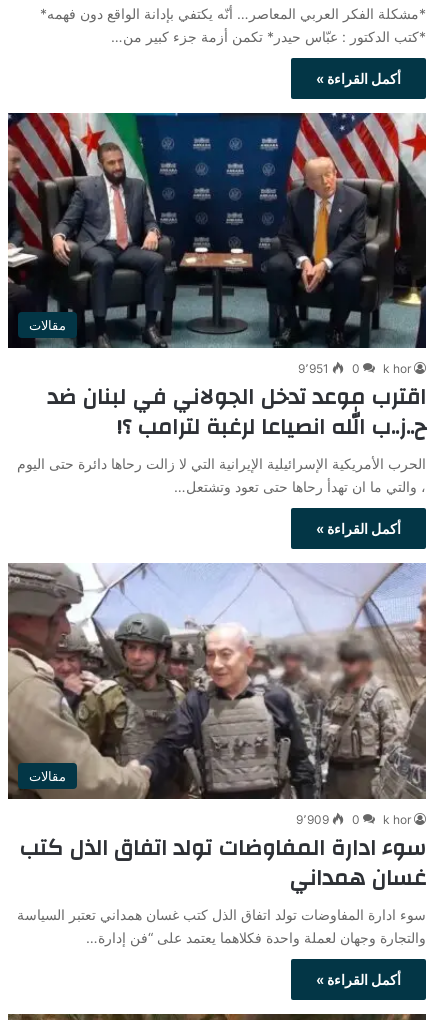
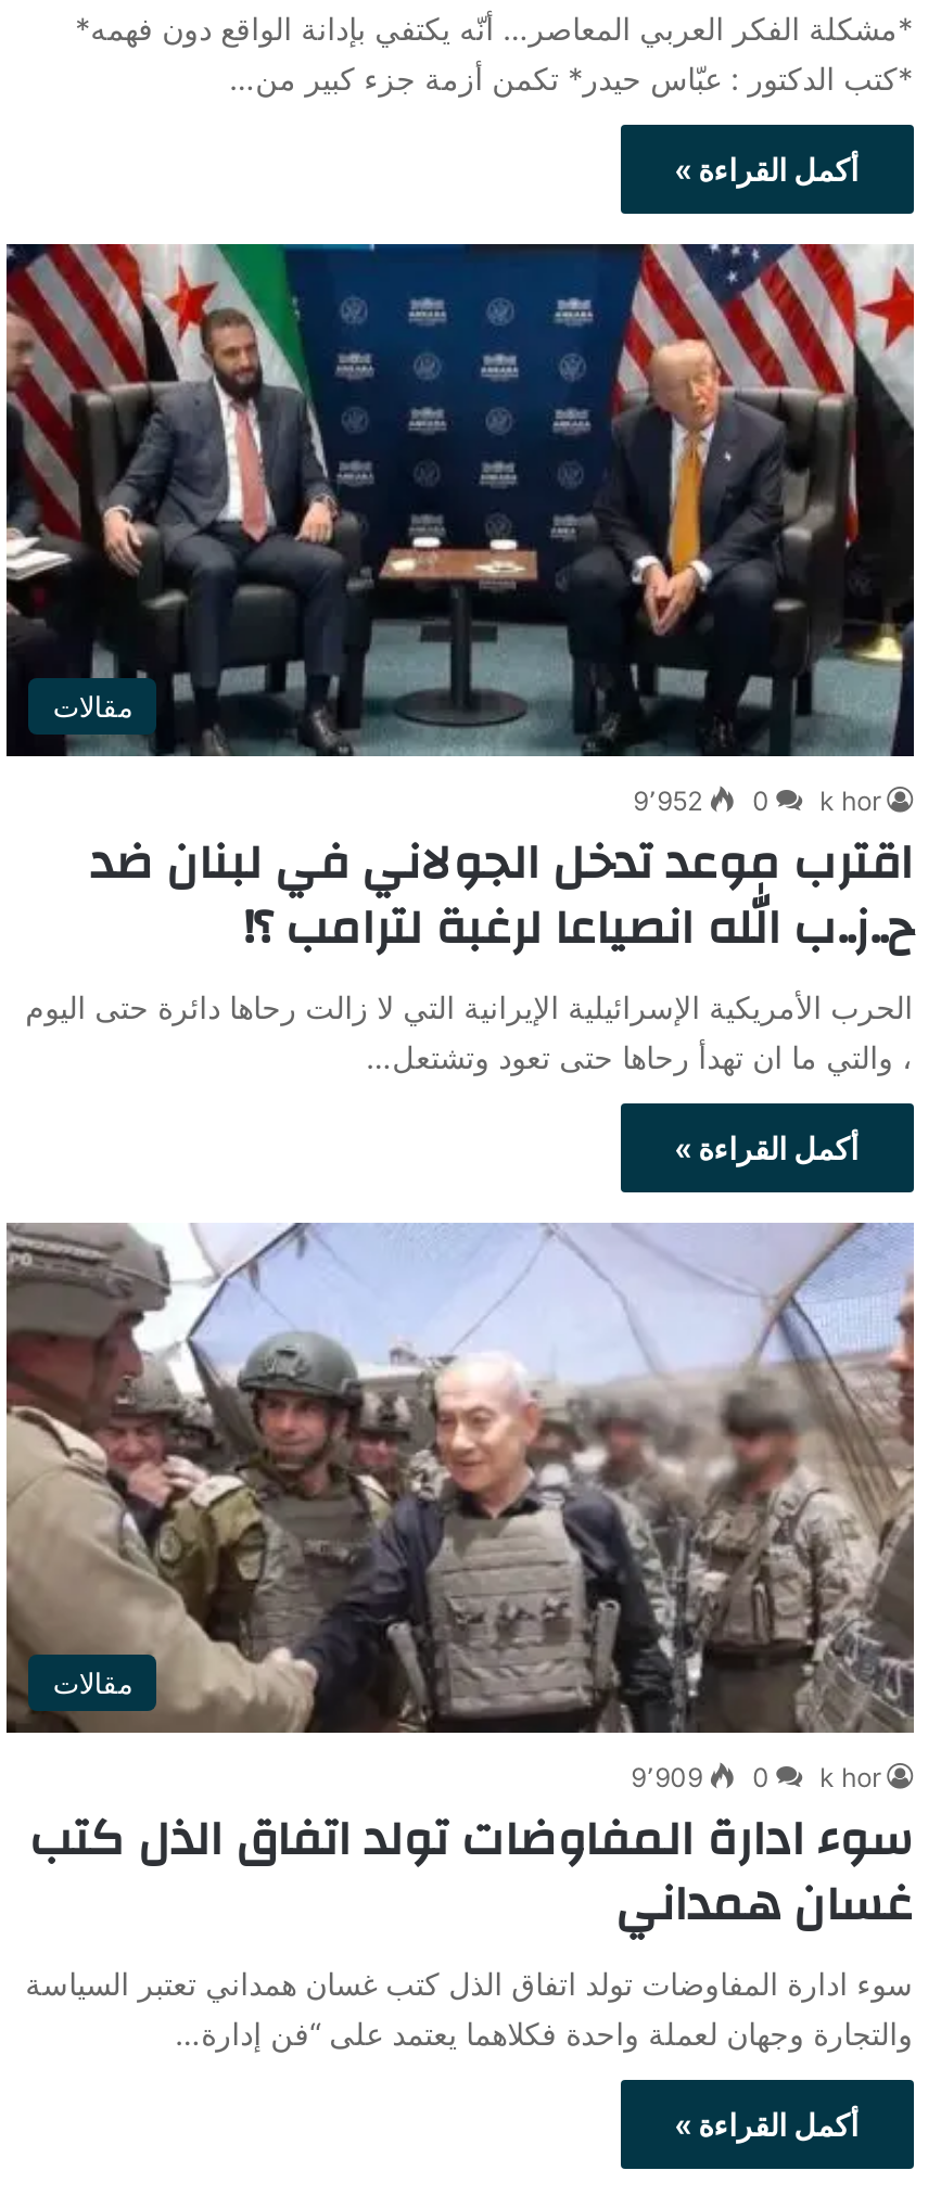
[298,361,411,376] 9٬951 0 k hor -> [633,784,881,816] 9٬952 0 k hor

